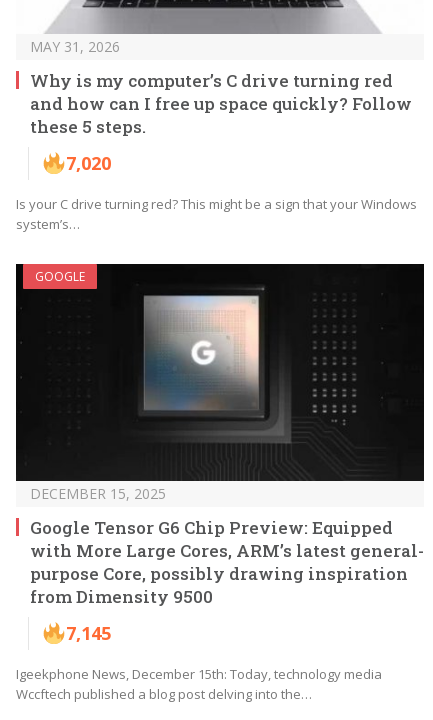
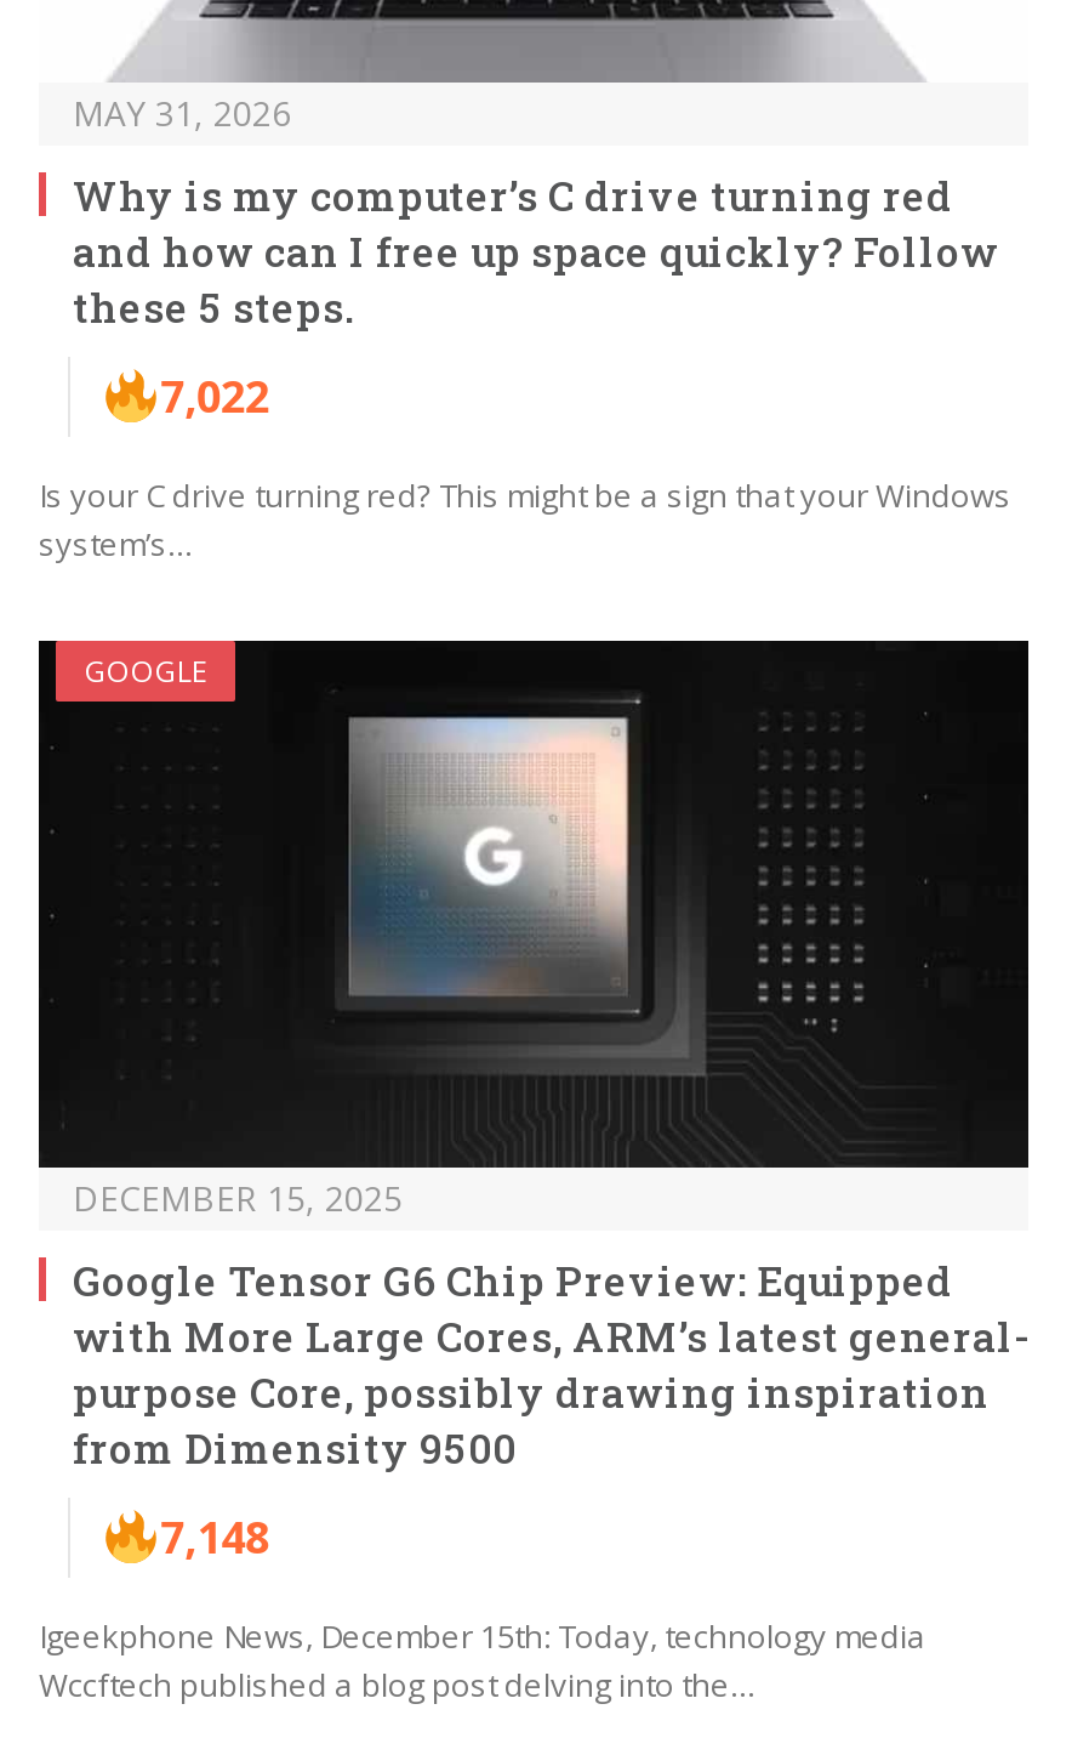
[66,151,111,175] 7,020 -> [160,367,269,425] 7,022
[66,621,111,645] 7,145 -> [160,1508,269,1566] 7,148

